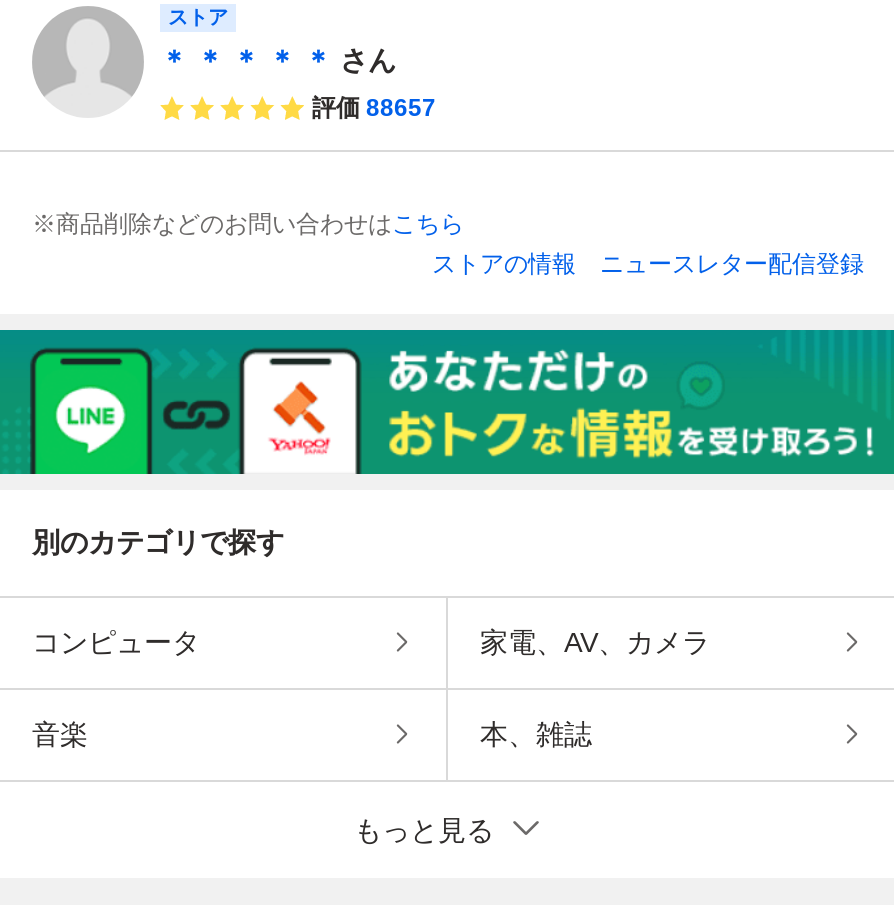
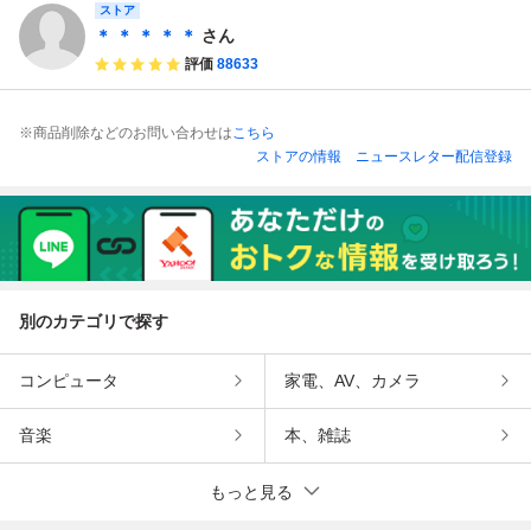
[312,94,436,122] 評価 88657 -> [185,56,258,72] 評価 88633

